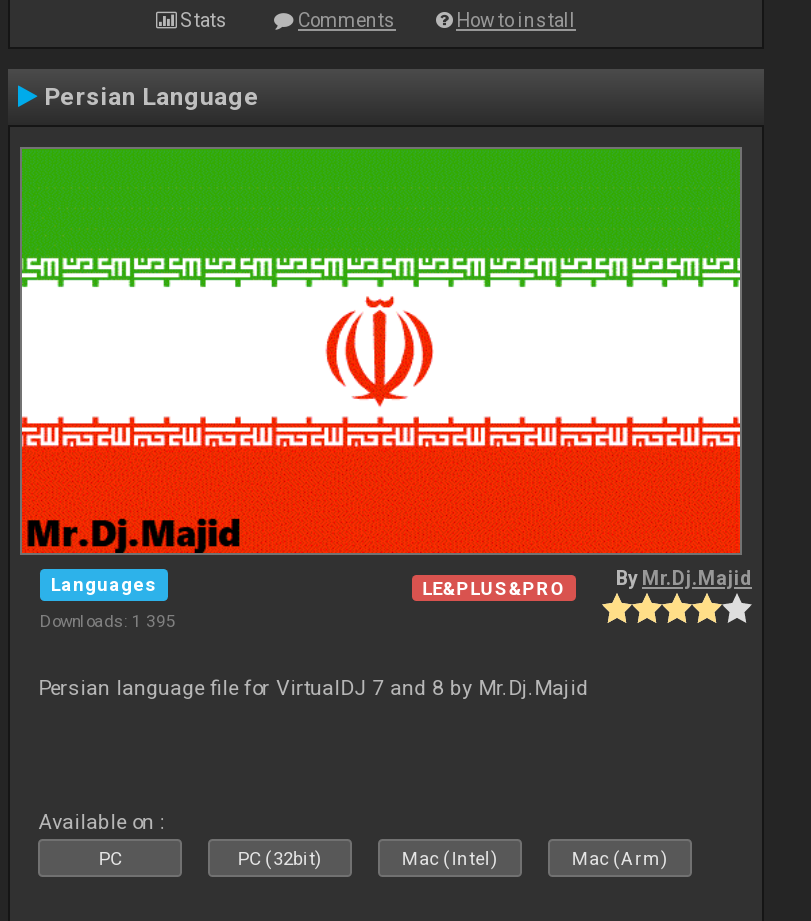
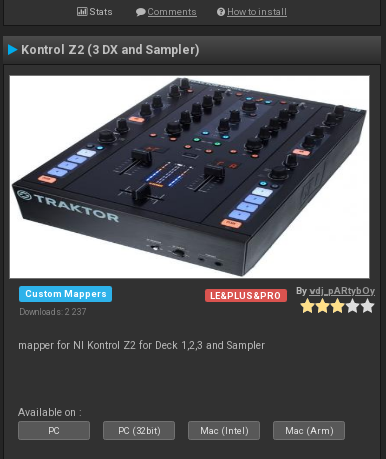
[44,83,260,111] Persian Language -> [21,43,199,57] Kontrol Z2 (3 DX and Sampler)
[20,147,752,588] [image] | By Mr.Dj.Majid -> [9,75,375,296] [image] | By vdj_pARtybOy
[51,572,157,594] Languages -> [24,288,106,299] Custom Mappers
[40,610,176,630] Downloads: 1 395 -> [19,307,87,317] Downloads: 2 237
[38,674,588,700] Persian language file for VirtualDJ 7 and 8 by Mr.Dj.Majid -> [18,339,265,352] mapper for NI Kontrol Z2 for Deck 1,2,3 and Sampler

